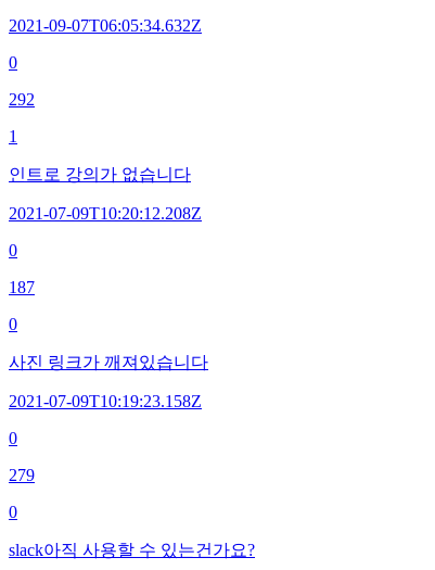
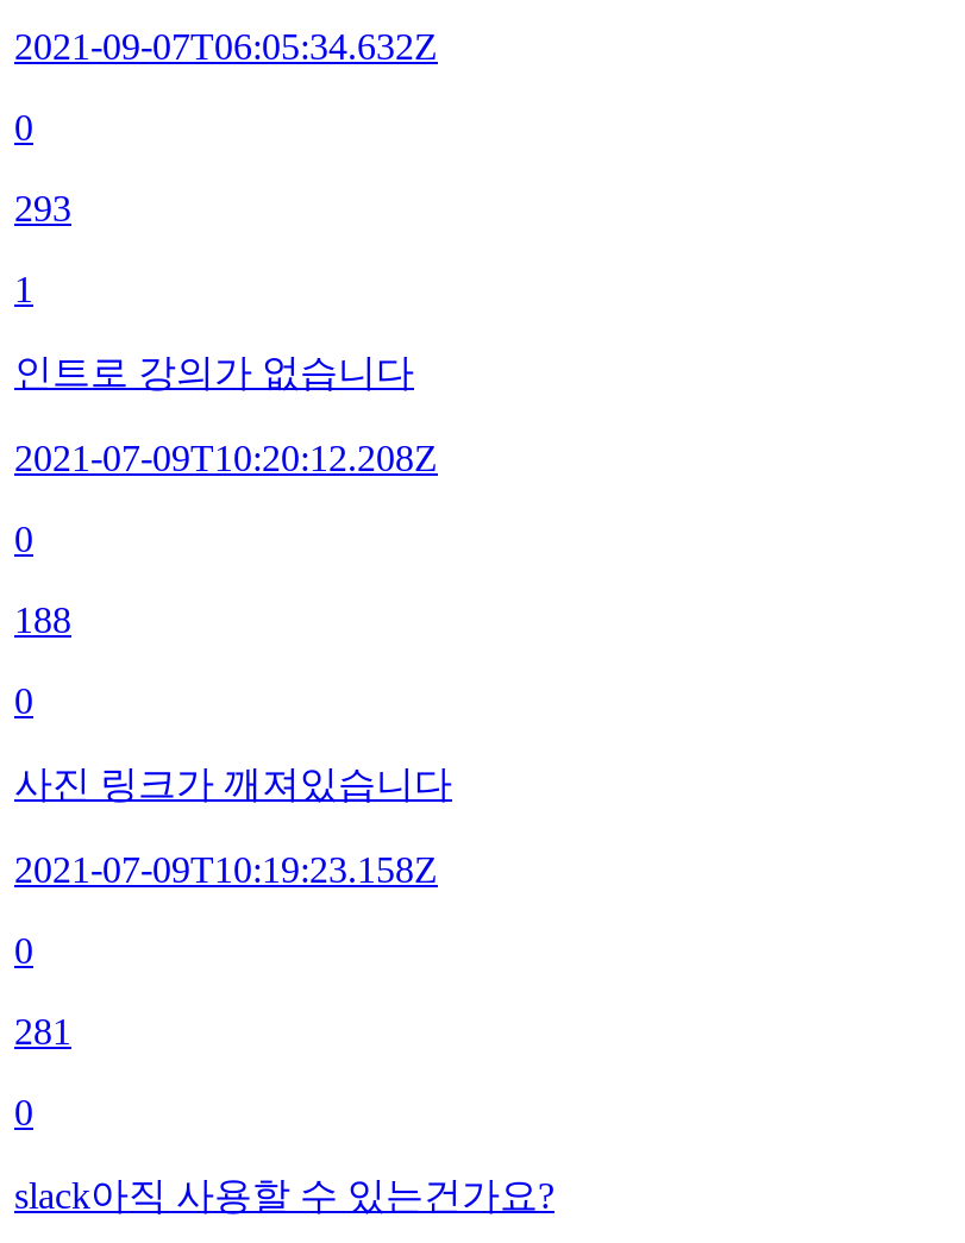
[9,90,35,108] 292 -> [14,188,71,228] 293
[9,278,35,296] 187 -> [14,599,71,640] 188
[9,466,35,484] 279 -> [14,1011,71,1051] 281

